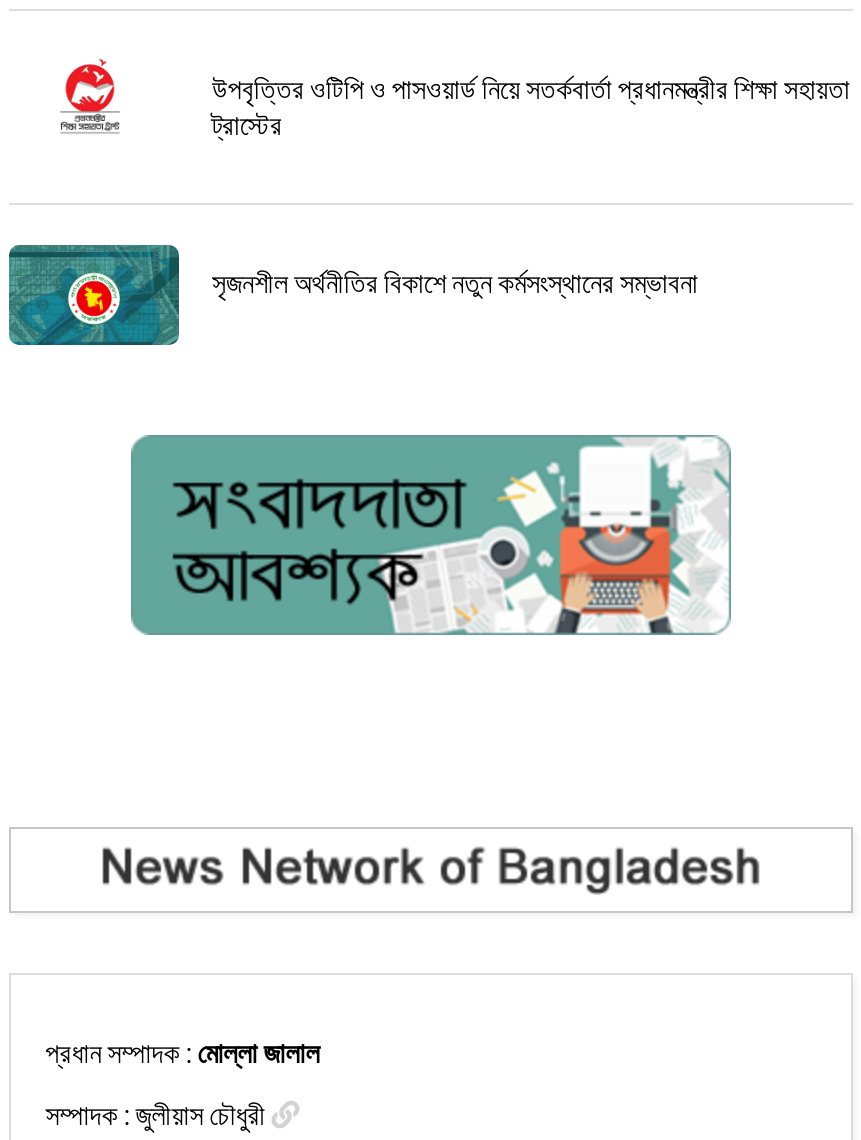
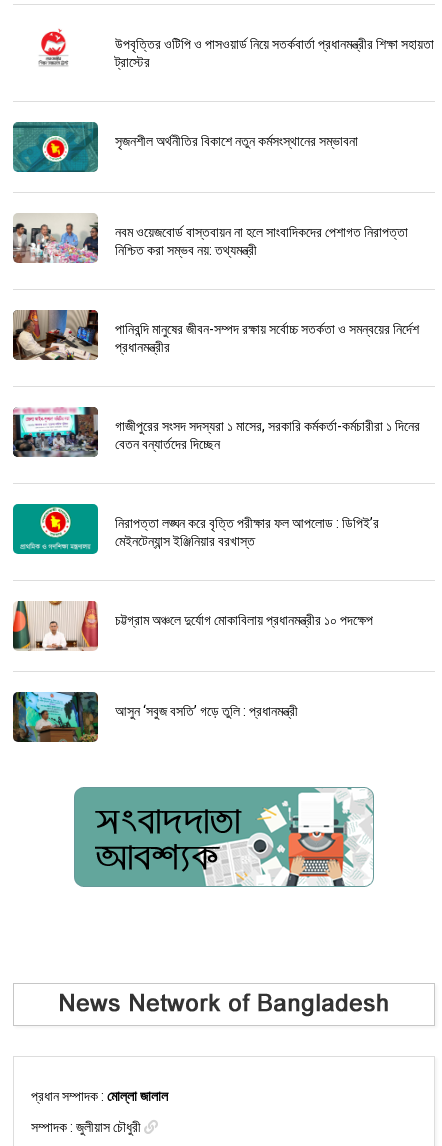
none -> [12,213,407,264] [image] | নবম ওয়েজবোর্ড বাস্তবায়ন না হলে সাংবাদিকদের পেশাগত নিরাপত্তা | নিশ্চিত করা সম্ভব নয়: তথ্যমন্ত্রী
none -> [12,309,418,361] [image] | পানিবন্দি মানুষের জীবন-সম্পদ রক্ষায় সর্বোচ্চ সতর্কতা ও সমন্বয়ের নির্দেশ | প্রধানমন্ত্রীর
none -> [12,406,419,458] [image] | গাজীপুরের সংসদ সদস্যরা ১ মাসের, সরকারি কর্মকর্তা-কর্মচারীরা ১ দিনের | বেতন বন্যার্তদের দিচ্ছেন
none -> [12,503,378,555] [image] | নিরাপত্তা লঙ্ঘন করে বৃত্তি পরীক্ষার ফল আপলোড : ডিপিই’র | মেইনটেন্যান্স ইঞ্জিনিয়ার বরখাস্ত
none -> [12,600,372,652] [image] | চট্টগ্রাম অঞ্চলে দুর্যোগ মোকাবিলায় প্রধানমন্ত্রীর ১০ পদক্ষেপ
none -> [12,691,297,743] [image] | আসুন ‘সবুজ বসতি’ গড়ে তুলি : প্রধানমন্ত্রী

